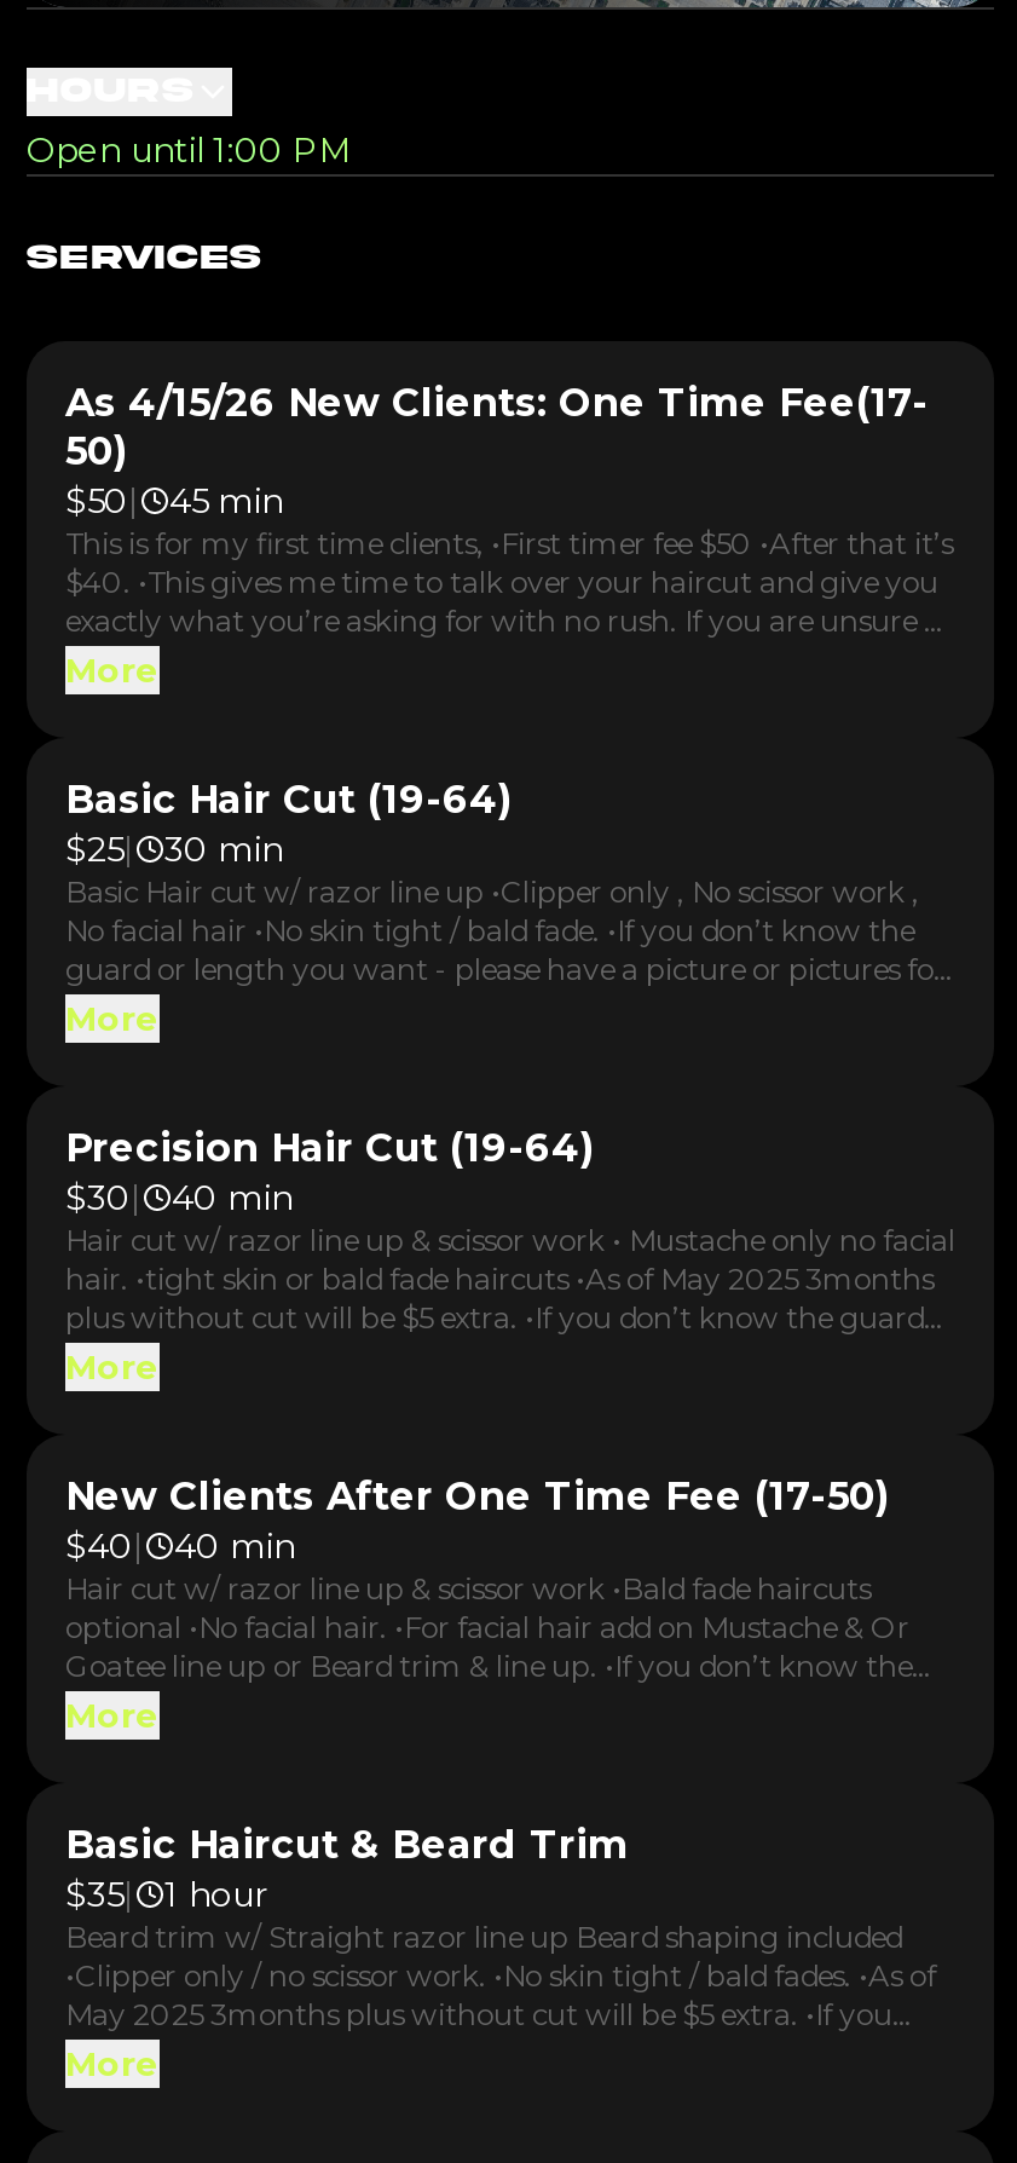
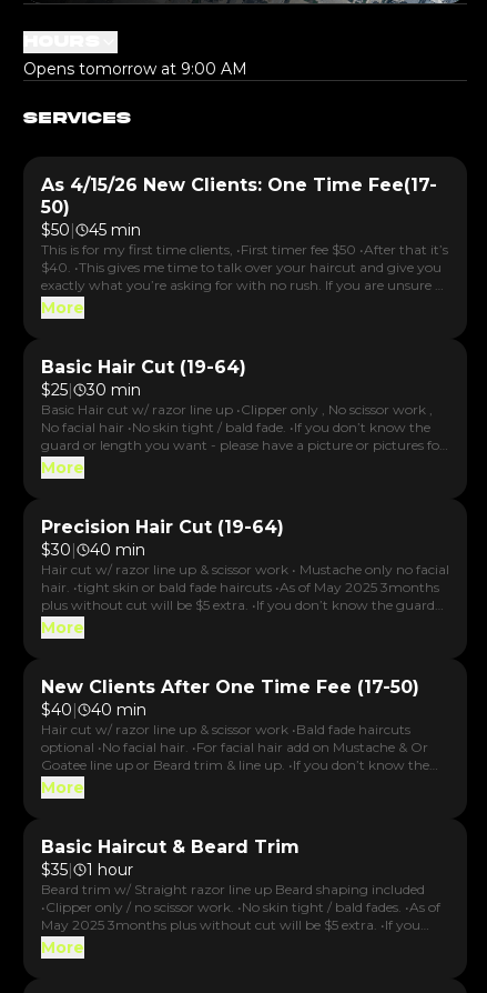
[27,128,353,172] Open until 1:00 PM -> [23,59,247,79] Opens tomorrow at 9:00 AM

